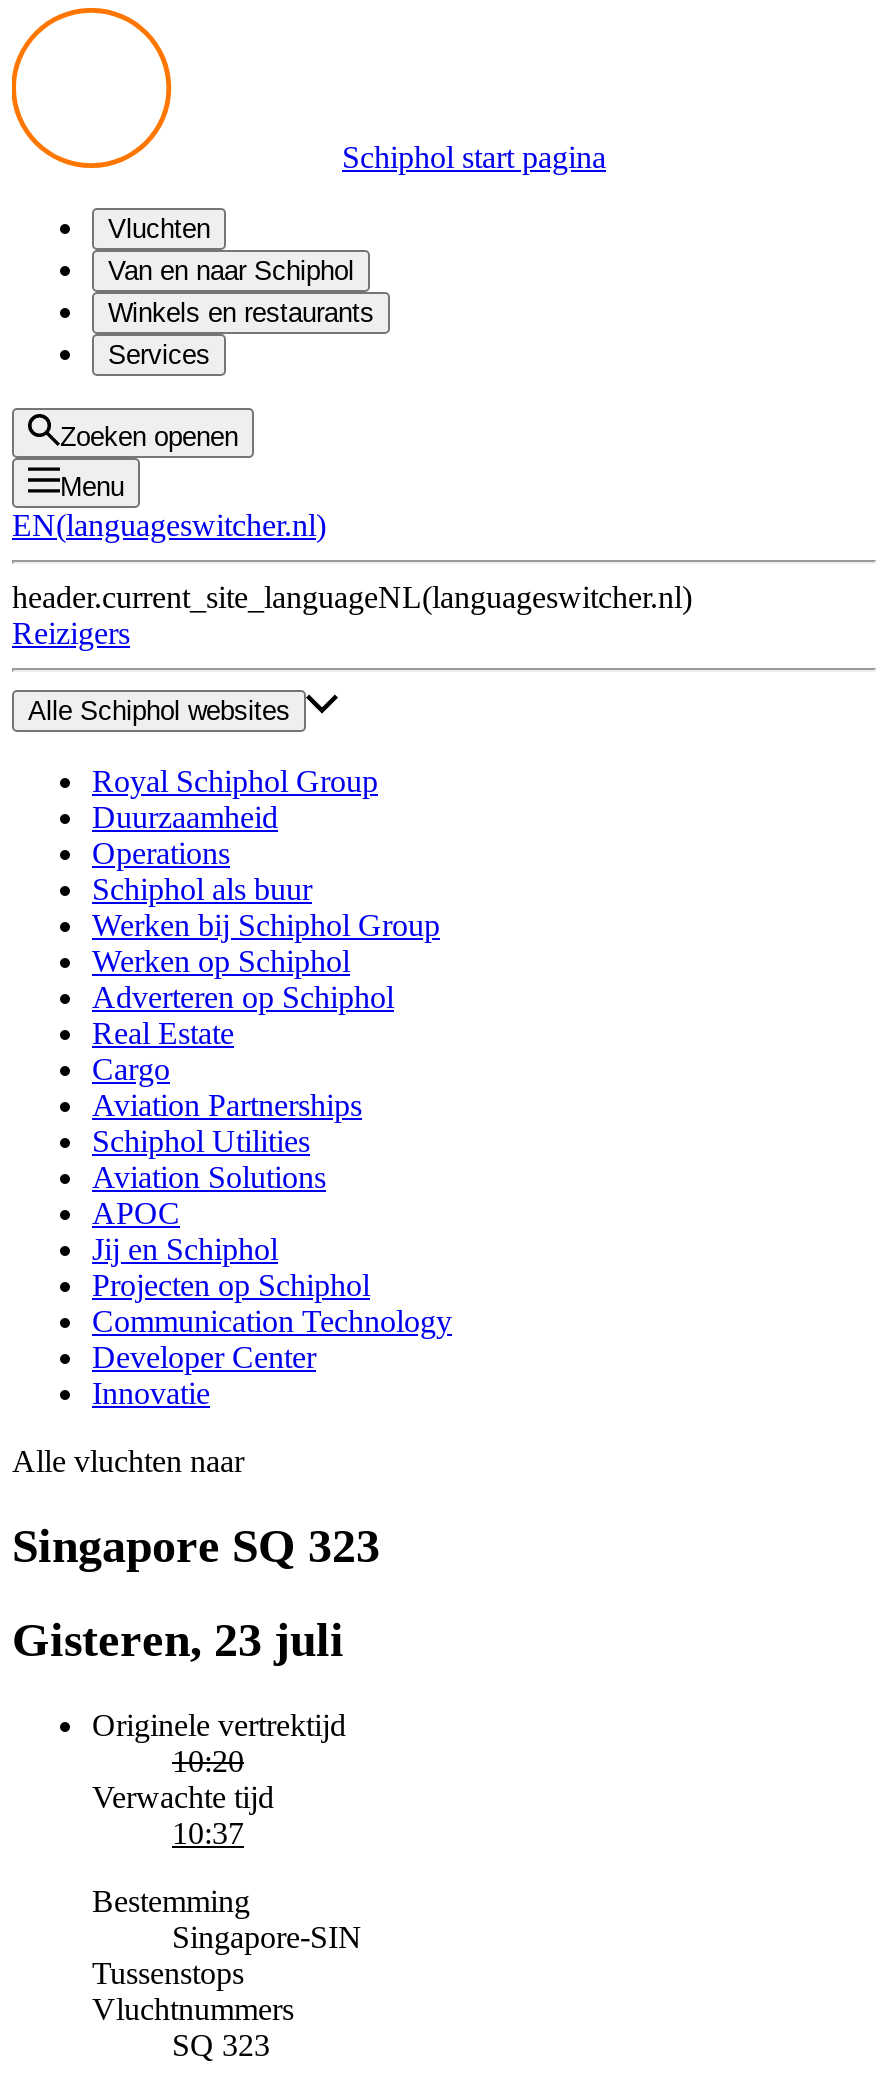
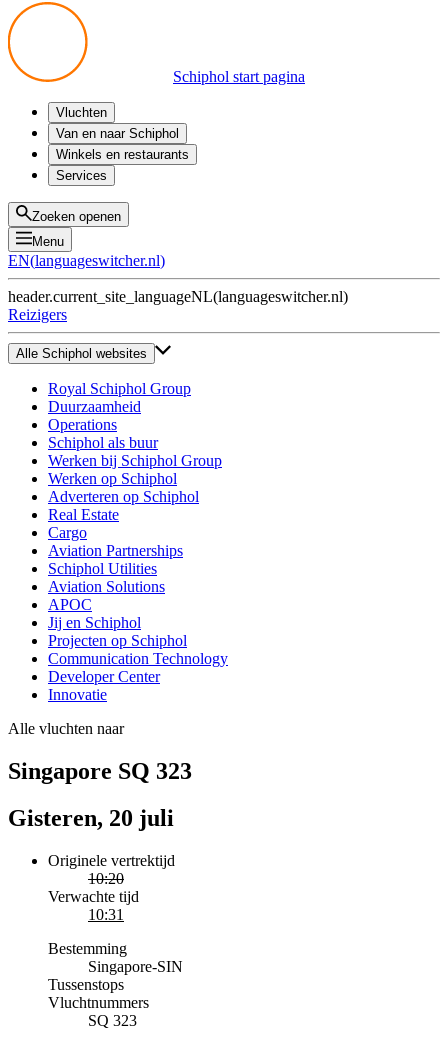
[12,1614,344,1666] Gisteren, 23 juli -> [8,805,174,831] Gisteren, 20 juli
[172,1815,244,1849] 10:37 -> [88,906,124,923] 10:31

